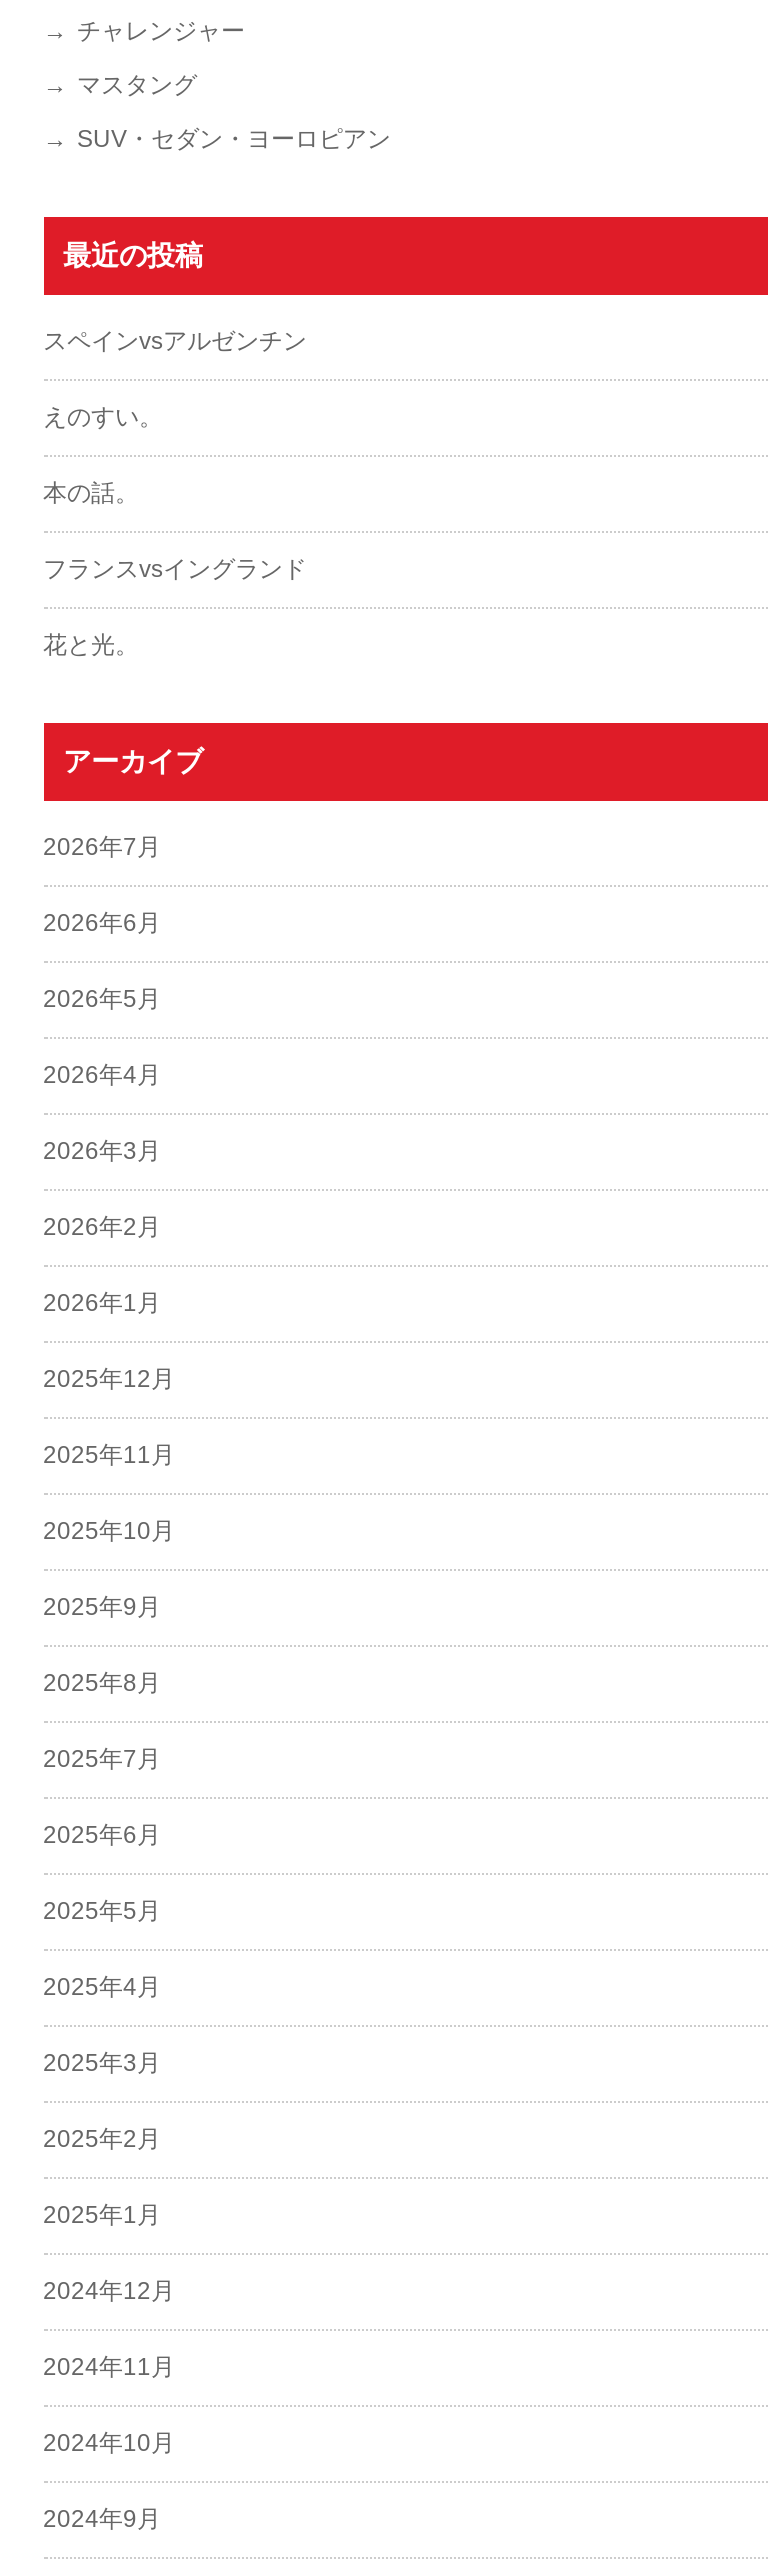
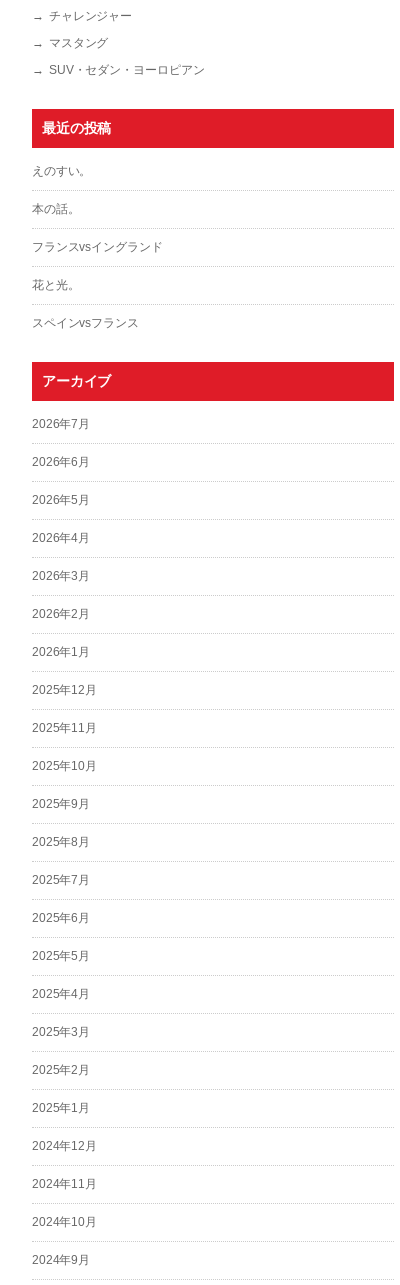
[43,327,307,355] スペインvsアルゼンチン -> none
moved [43,403,307,659] -> [31,164,163,292]: えのすい。 | 本の話。 | フランスvsイングランド | 花と光。
none -> [31,316,139,330] スペインvsフランス

